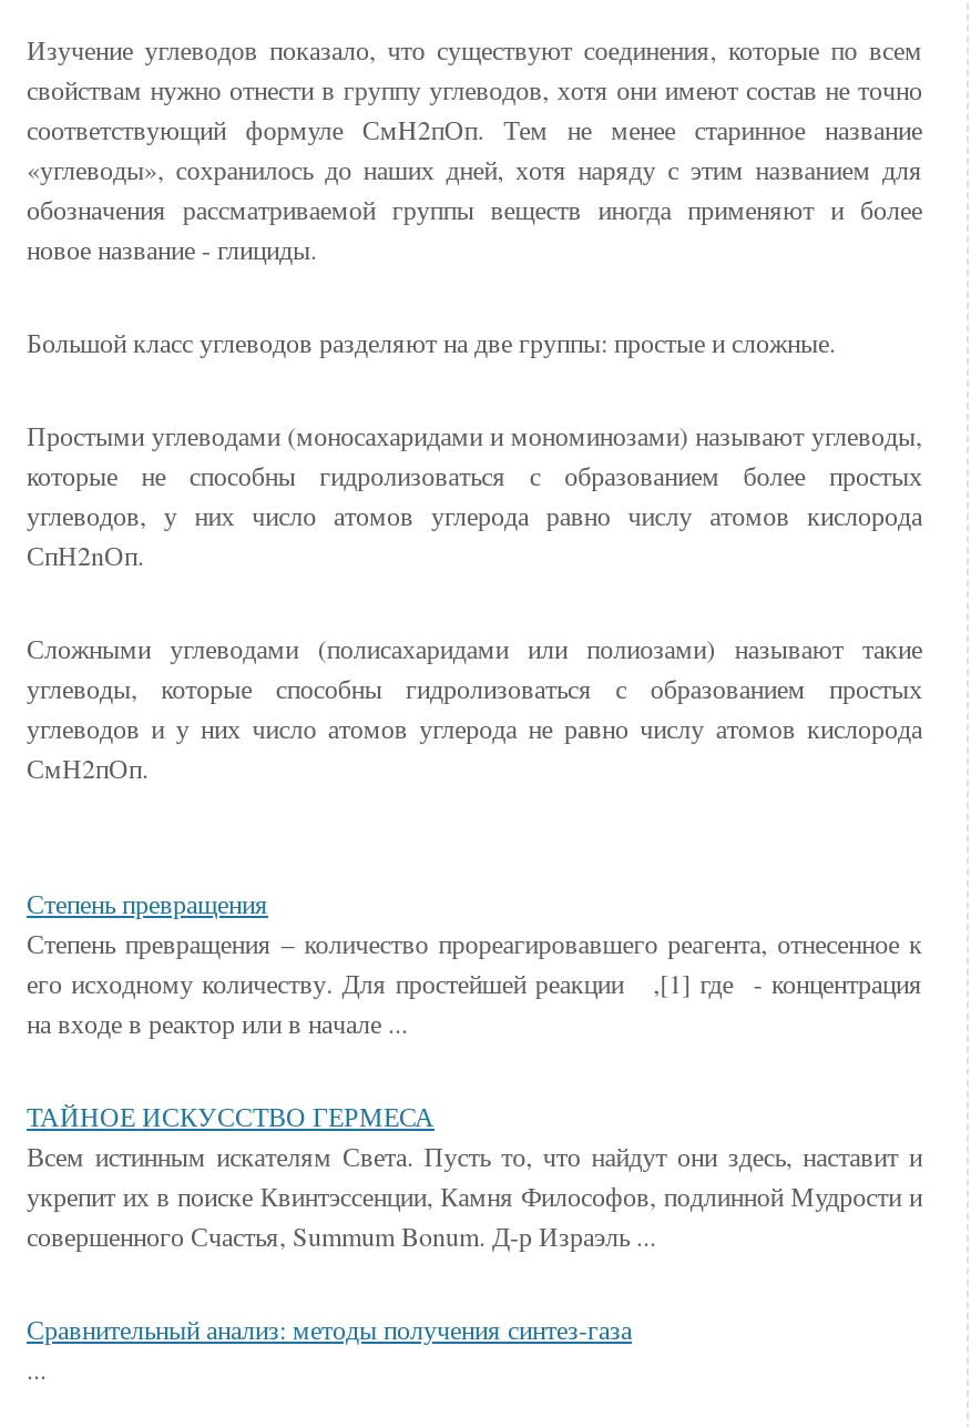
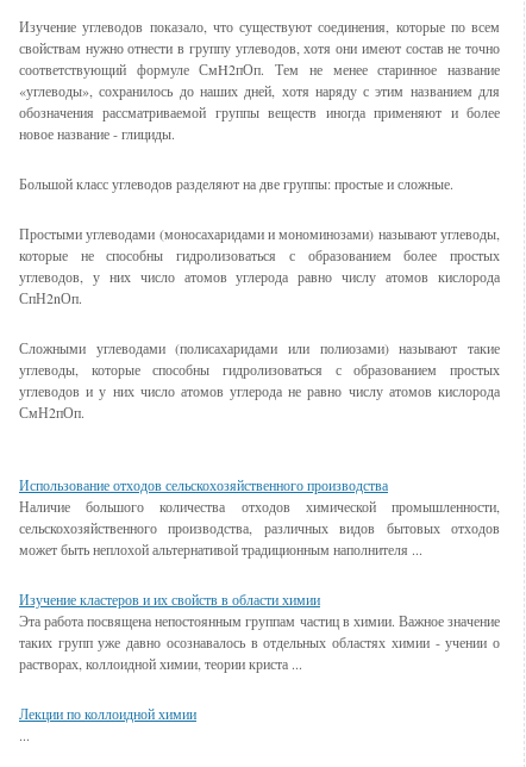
[27,885,922,1040] Степень превращения | Степень превращения – количество прореагировавшего реагента, отнесенное к | его исходному количеству. Для простейшей реакции ,[1] где - концентрация | на входе в реактор или в начале ... -> [19,475,500,559] Использование отходов сельскохозяйственного производства | Наличие большого количества отходов химической промышленности, | сельскохозяйственного производства, различных видов бытовых отходов | может быть неплохой альтернативой традиционным наполнителя ...
[27,1098,922,1253] ТАЙНОЕ ИСКУССТВО ГЕРМЕСА | Всем истинным искателям Света. Пусть то, что найдут они здесь, наставит и | укрепит их в поиске Квинтэссенции, Камня Философов, подлинной Мудрости и | совершенного Счастья, Summum Bonum. Д-р Израэль ... -> [19,590,500,673] Изучение кластеров и их свойств в области химии | Эта работа посвящена непостоянным группам частиц в химии. Важное значение | таких групп уже давно осознавалось в отдельных областях химии - учении о | растворах, коллоидной химии, теории криста ...
[27,1311,632,1346] Сравнительный анализ: методы получения синтез-газа -> [19,704,196,723] Лекции по коллоидной химии

